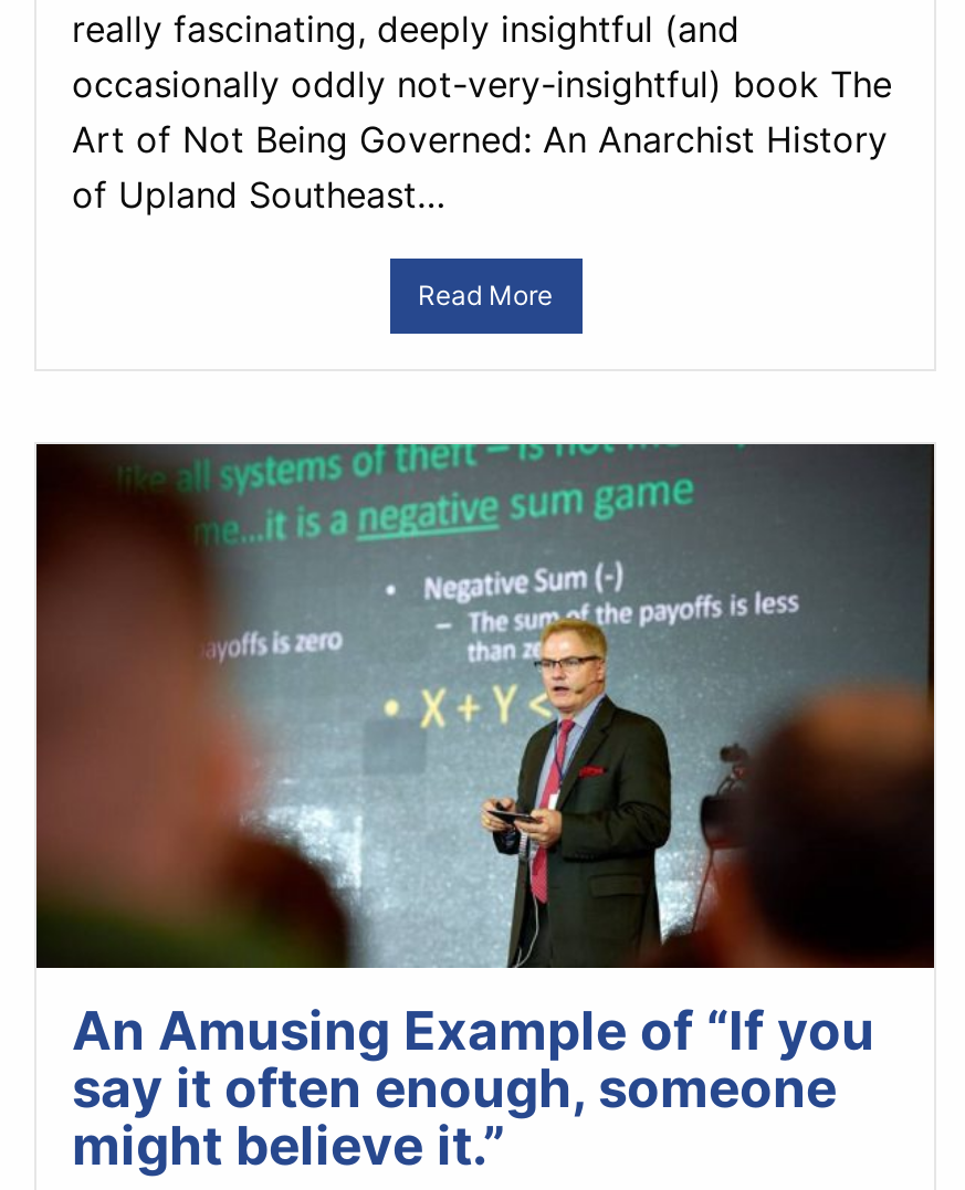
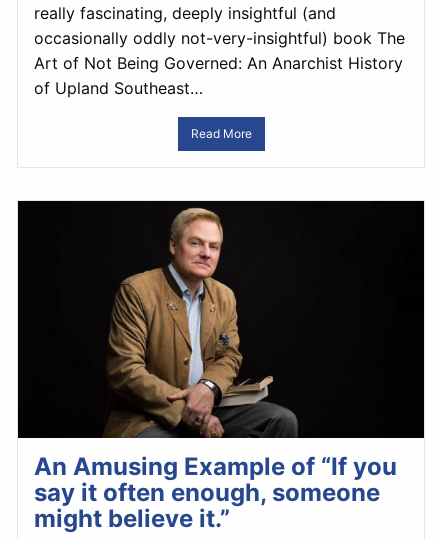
[36,442,934,968] [image] -> [18,200,424,439] [image]

